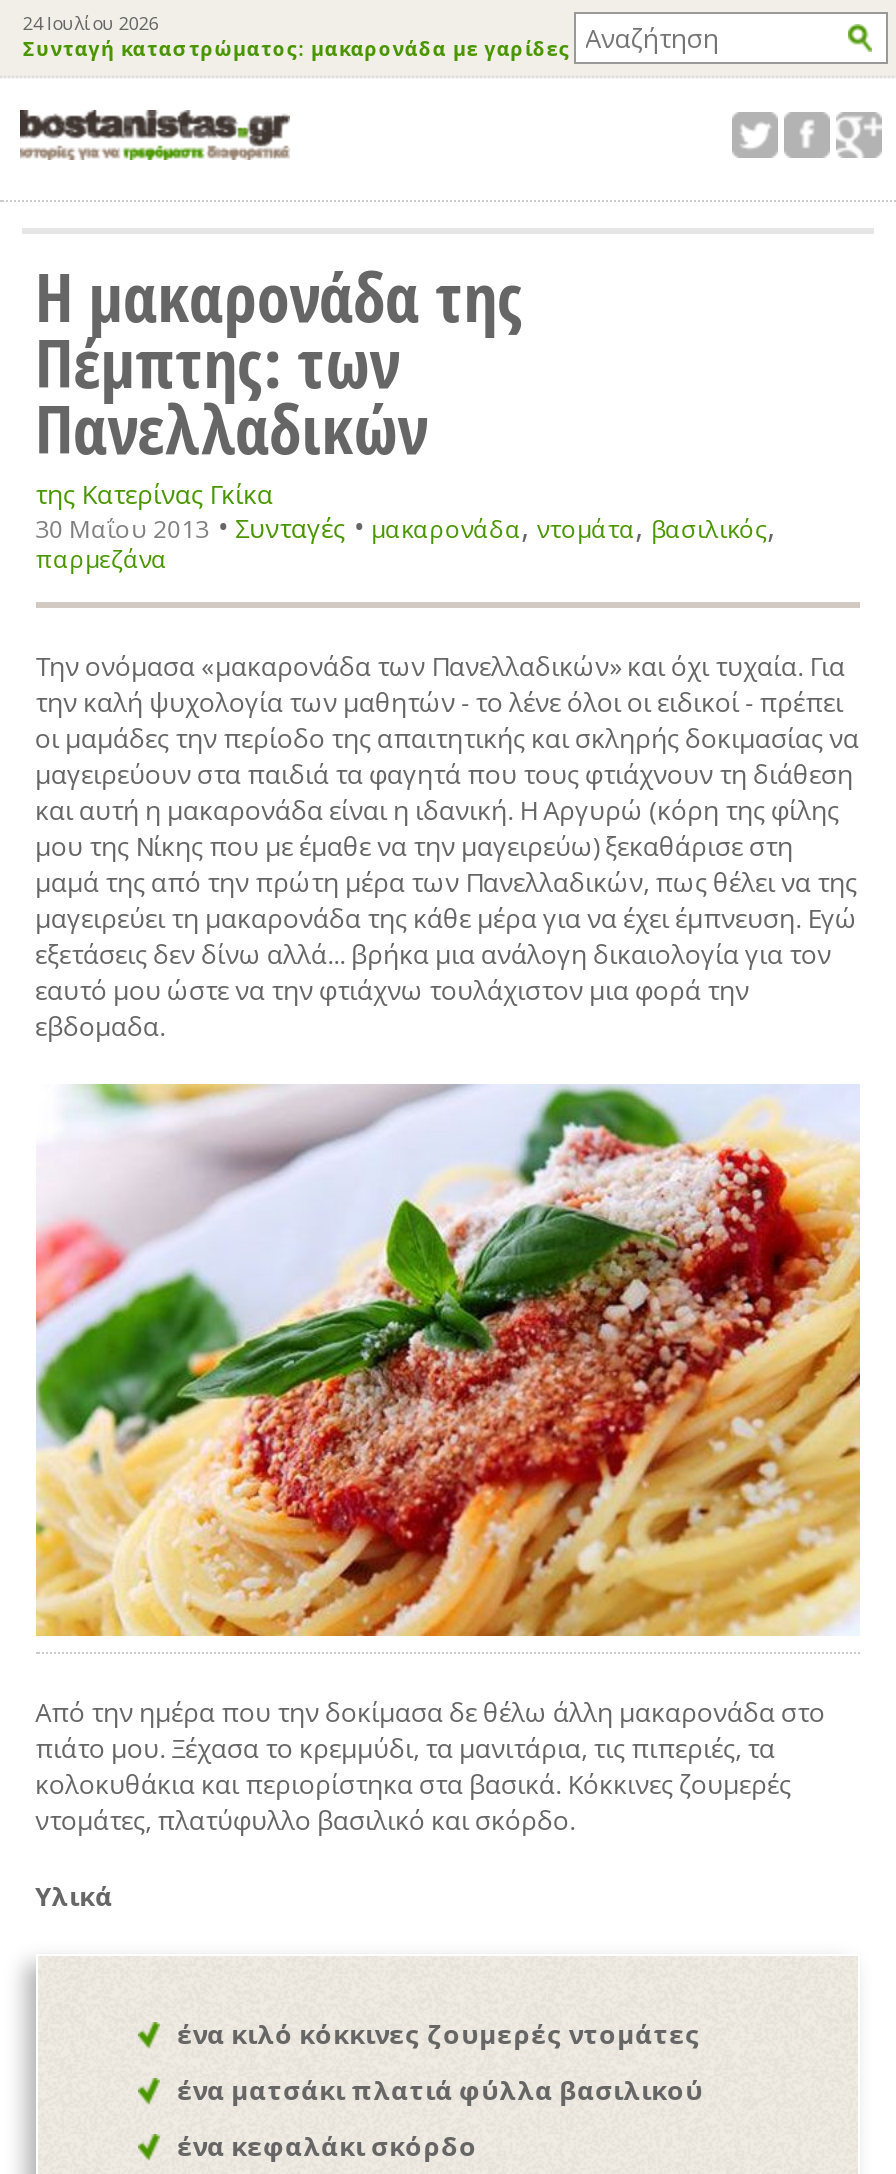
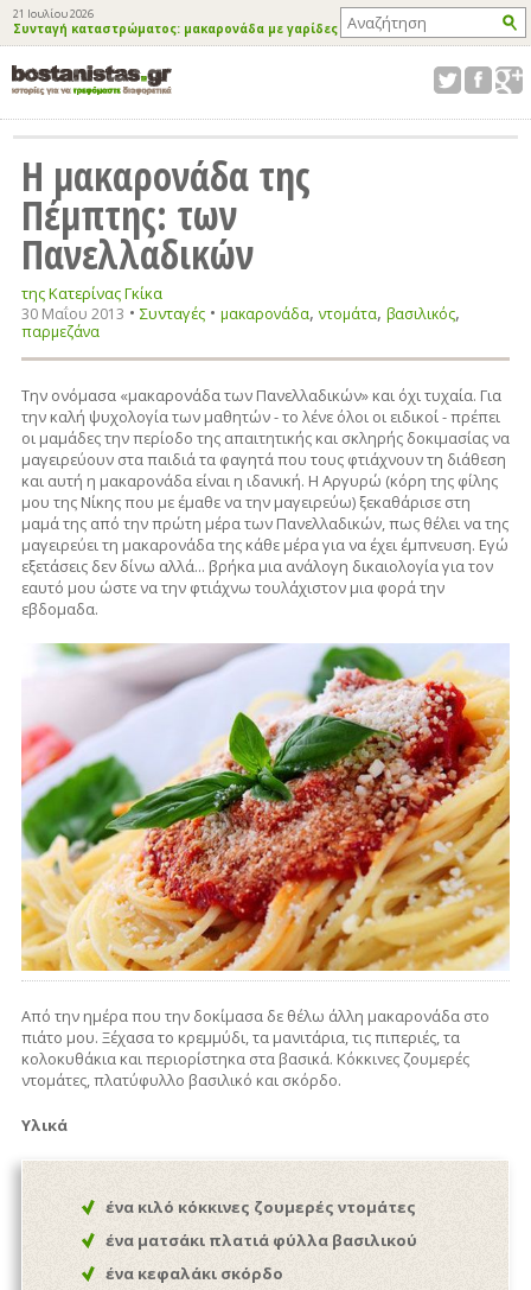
[22,10,158,36] 24 Ιουλίου 2026 -> [13,6,94,21] 21 Ιουλίου 2026

